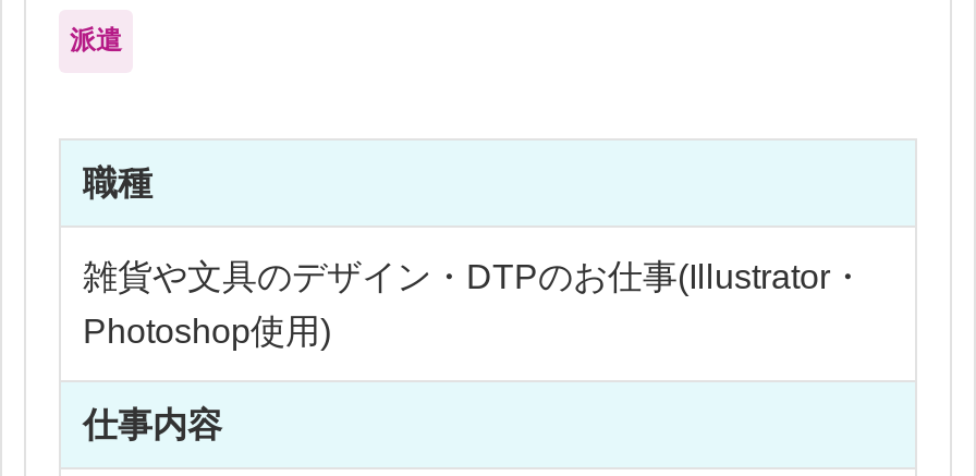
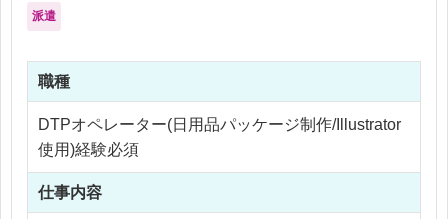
[83,258,865,295] 雑貨や文具のデザイン・DTPのお仕事(Illustrator・ -> [38,116,401,133] DTPオペレーター(日用品パッケージ制作/Illustrator
[83,313,331,350] Photoshop使用) -> [38,141,139,158] 使用)経験必須

